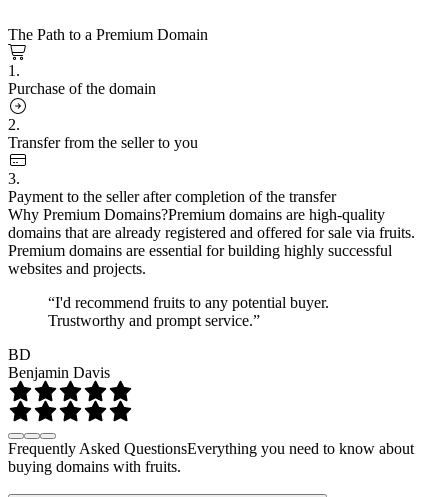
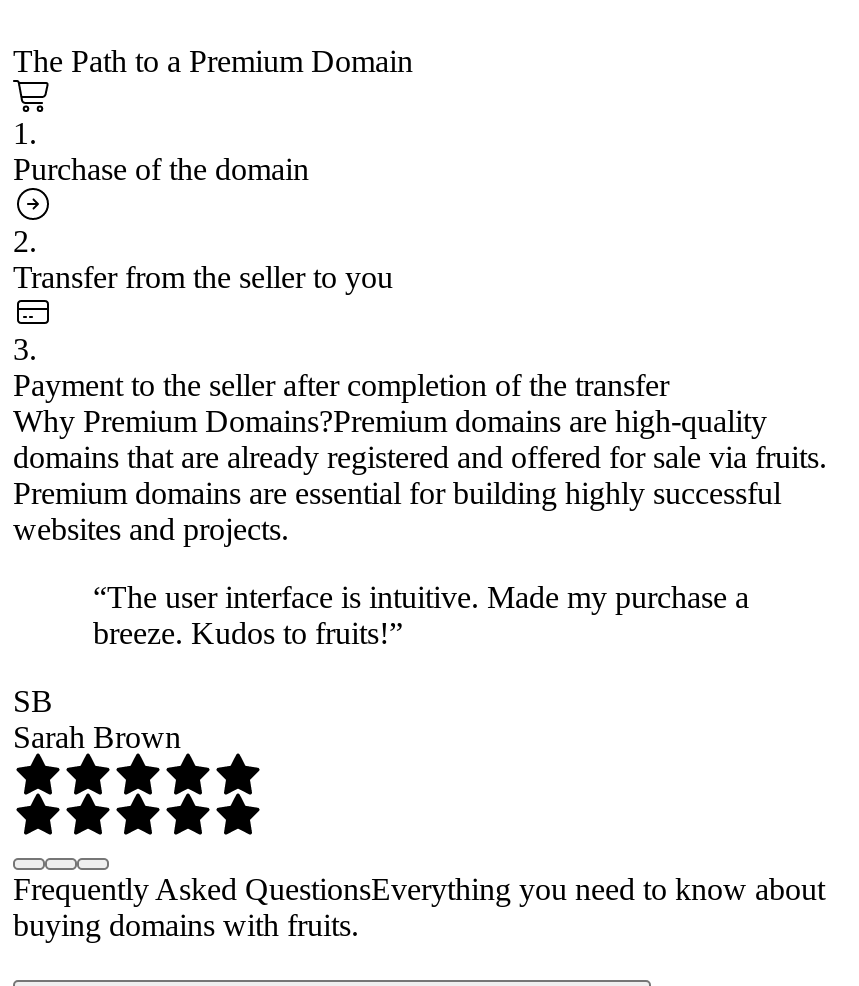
[48,294,329,329] “I'd recommend fruits to any potential buyer. | Trustworthy and prompt service.” -> [93,579,749,649] “The user interface is intuitive. Made my purchase a | breeze. Kudos to fruits!”
[8,346,110,381] BD | Benjamin Davis -> [13,683,181,753] SB | Sarah Brown

